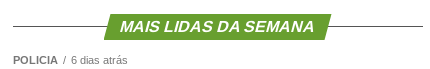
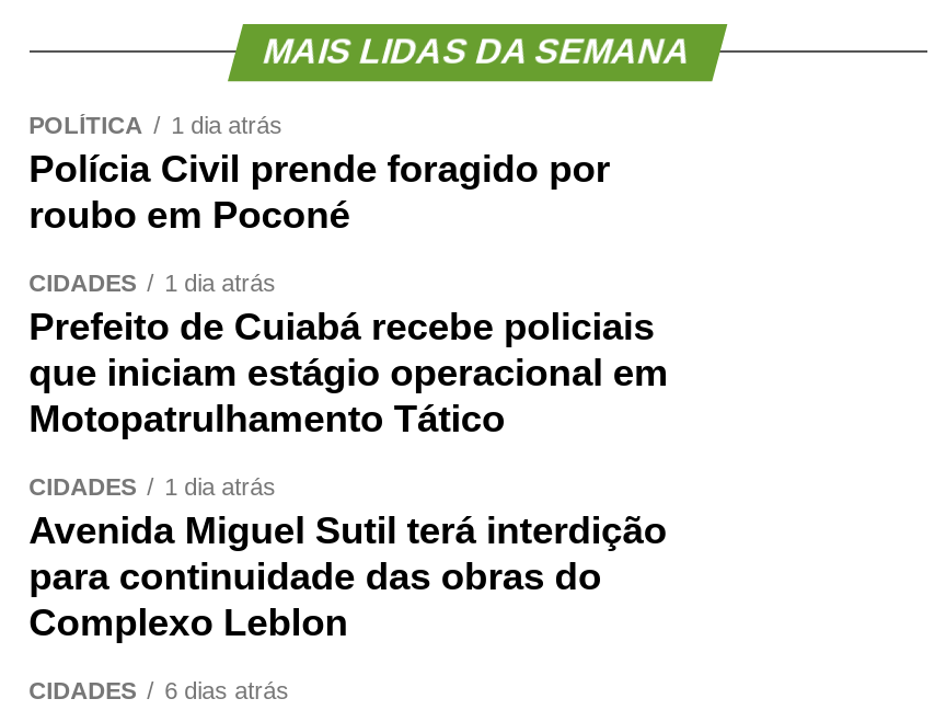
[13,54,58,66] POLÍCIA -> [29,111,668,703] POLÍTICA | 1 dia atrás | Polícia Civil prende foragido por | roubo em Poconé | CIDADES | 1 dia atrás | Prefeito de Cuiabá recebe policiais | que iniciam estágio operacional em | Motopatrulhamento Tático | CIDADES | 1 dia atrás | Avenida Miguel Sutil terá interdição | para continuidade das obras do | Complexo Leblon | CIDADES

